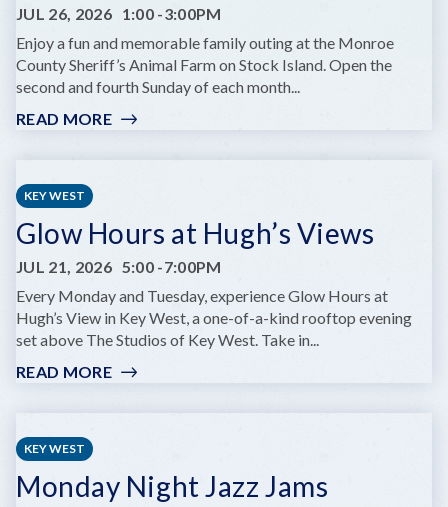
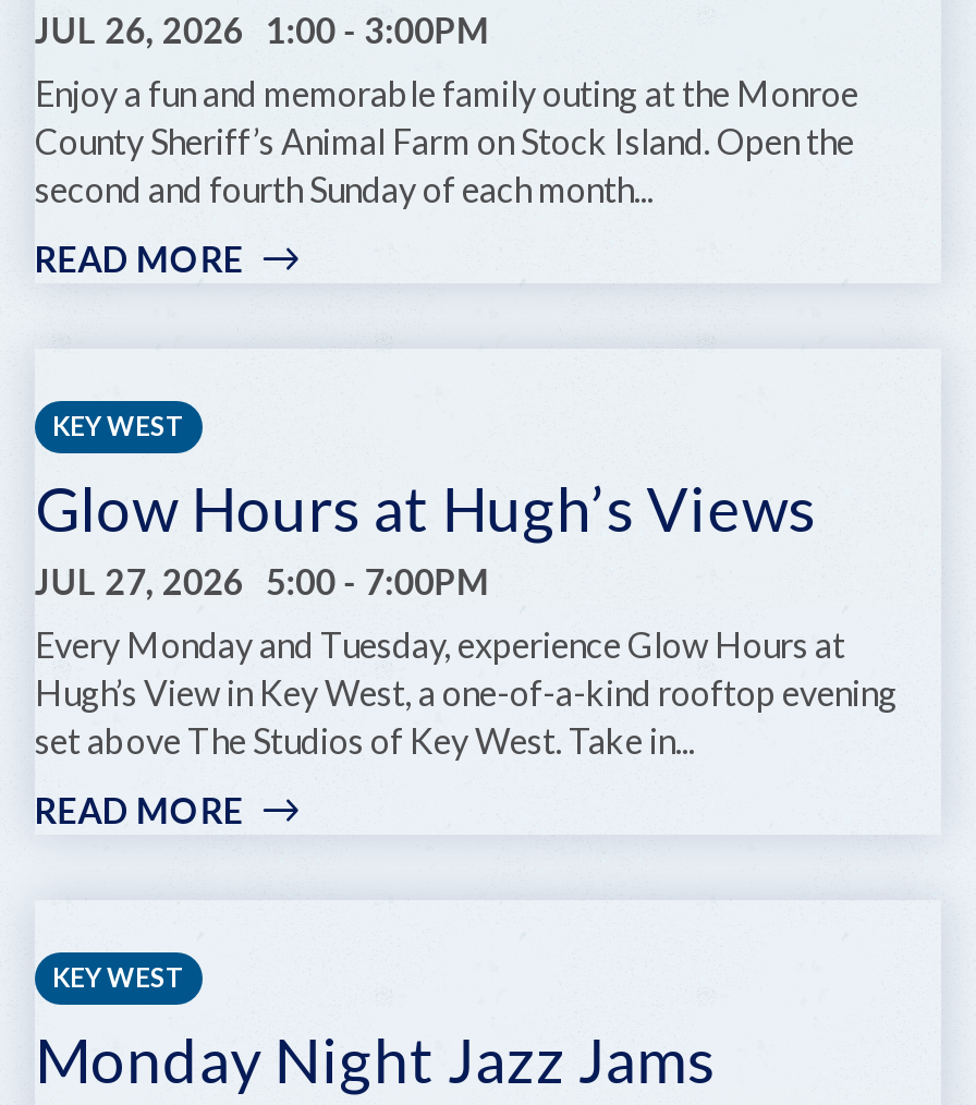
[16,257,222,276] JUL 21, 2026 5:00 -7:00PM -> [35,561,490,602] JUL 27, 2026 5:00 - 7:00PM

